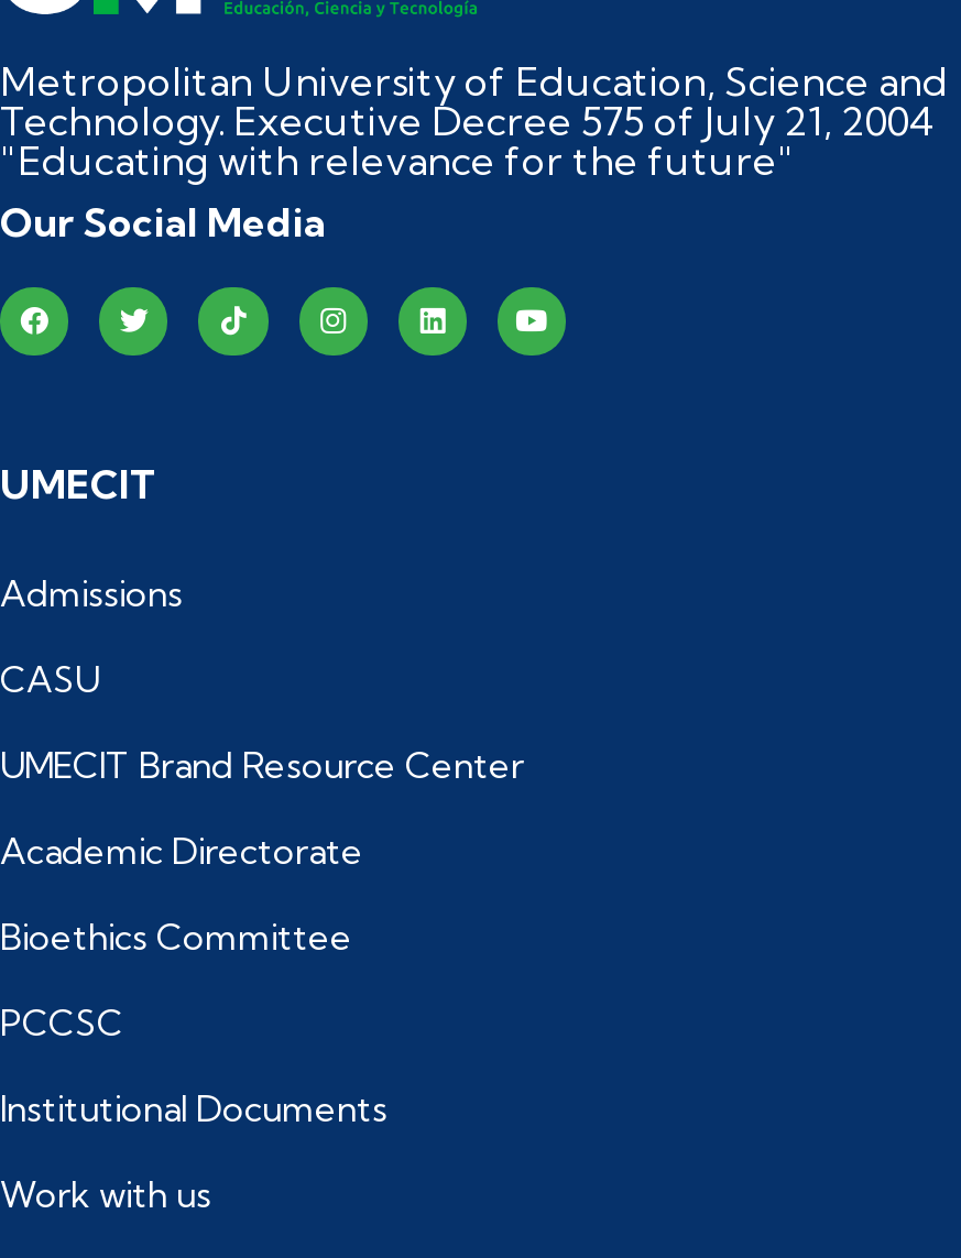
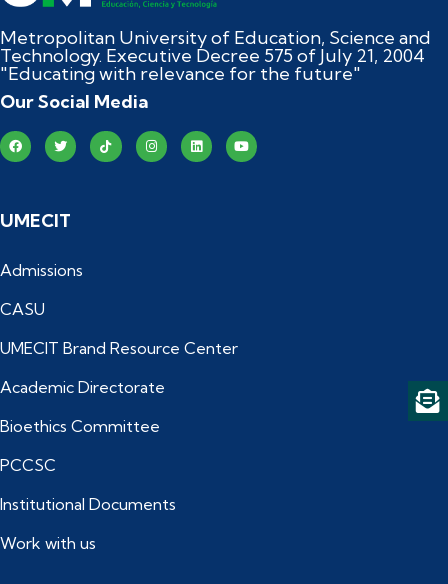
none -> [409,382,445,420] [image]

